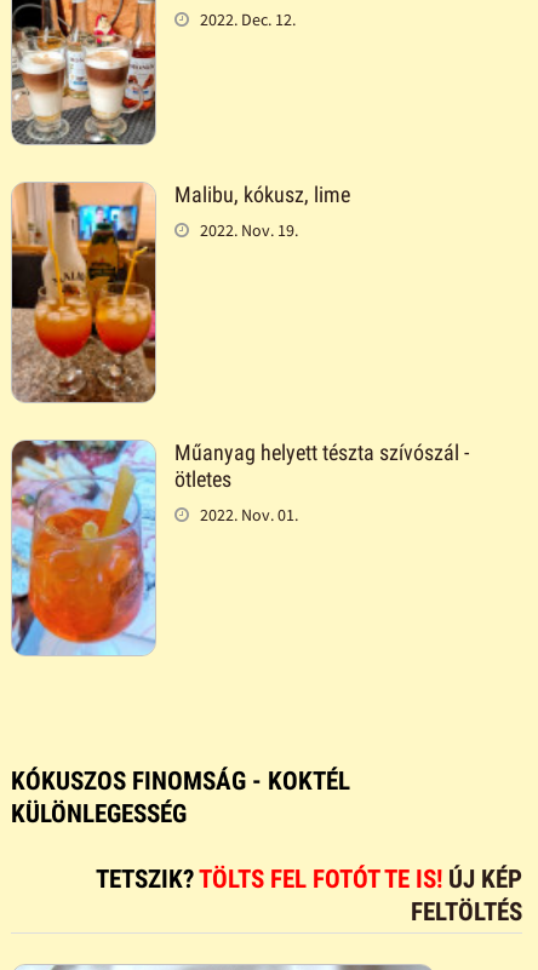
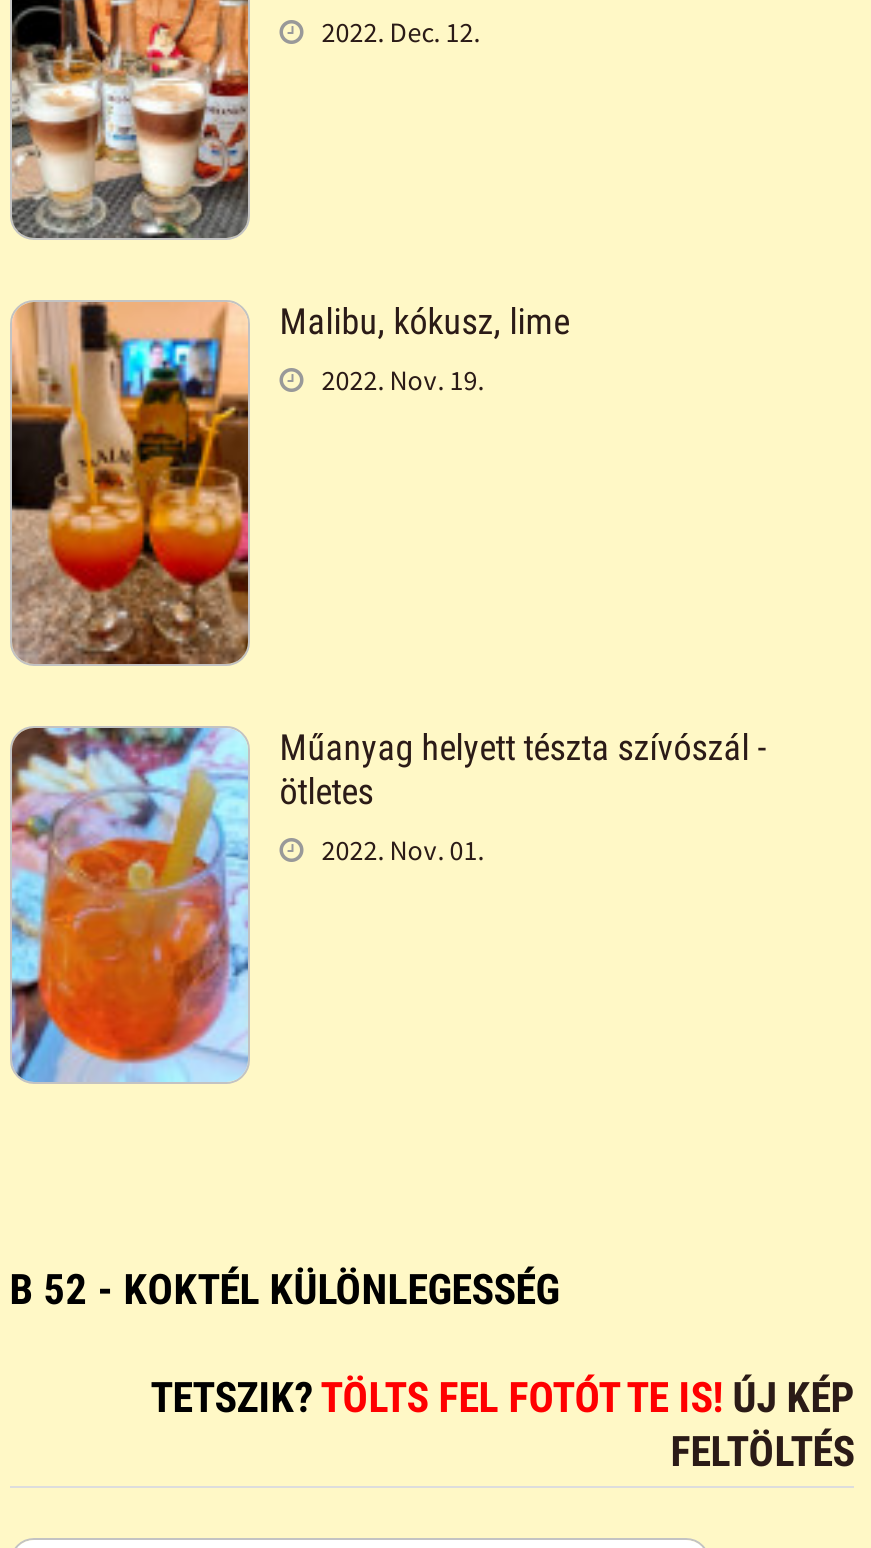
[11,767,350,829] KÓKUSZOS FINOMSÁG - KOKTÉL | KÜLÖNLEGESSÉG -> [10,1267,560,1315] B 52 - KOKTÉL KÜLÖNLEGESSÉG

